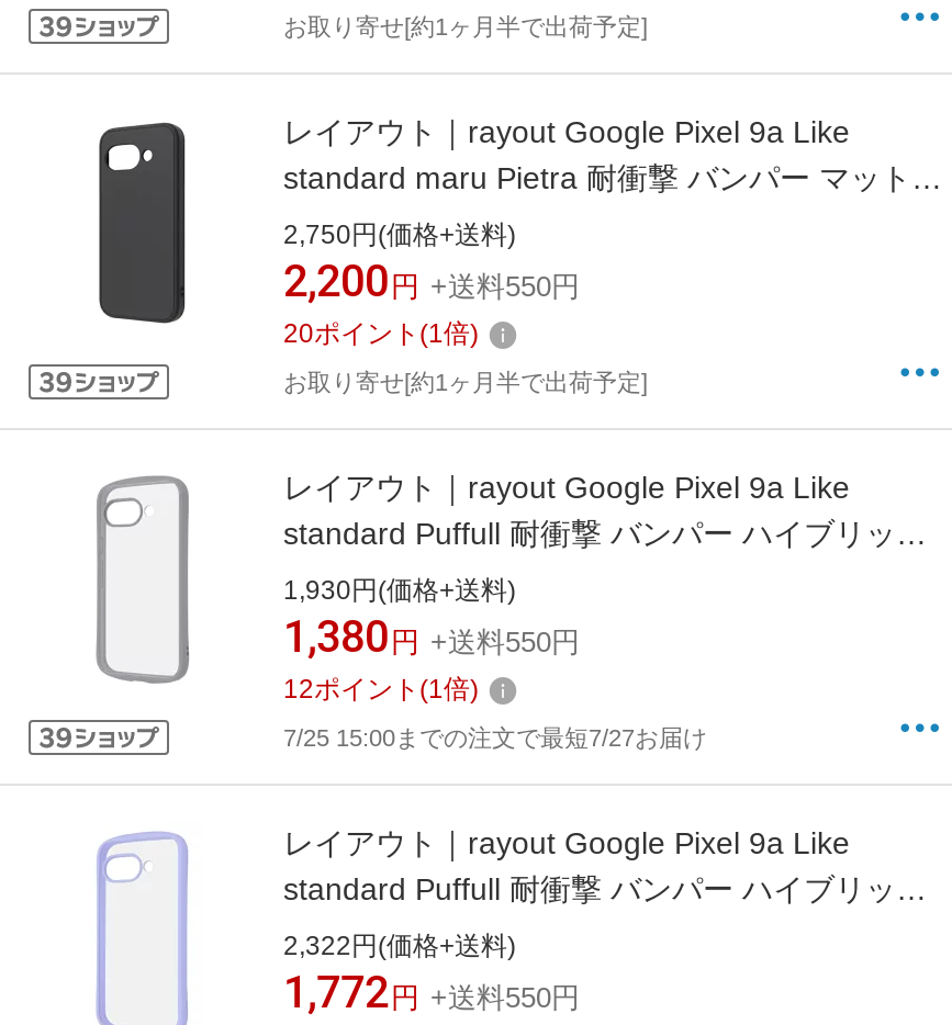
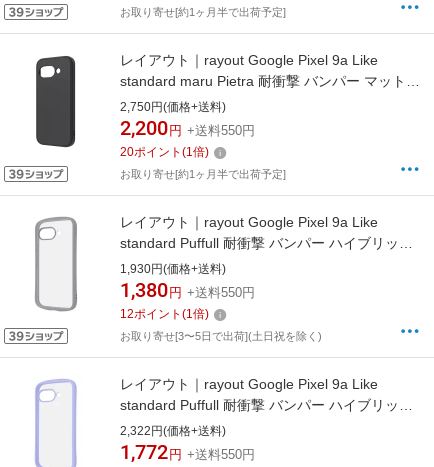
[283,724,707,751] 7/25 15:00までの注文で最短7/27お届け -> [120,330,322,342] お取り寄せ[3〜5日で出荷](土日祝を除く)

